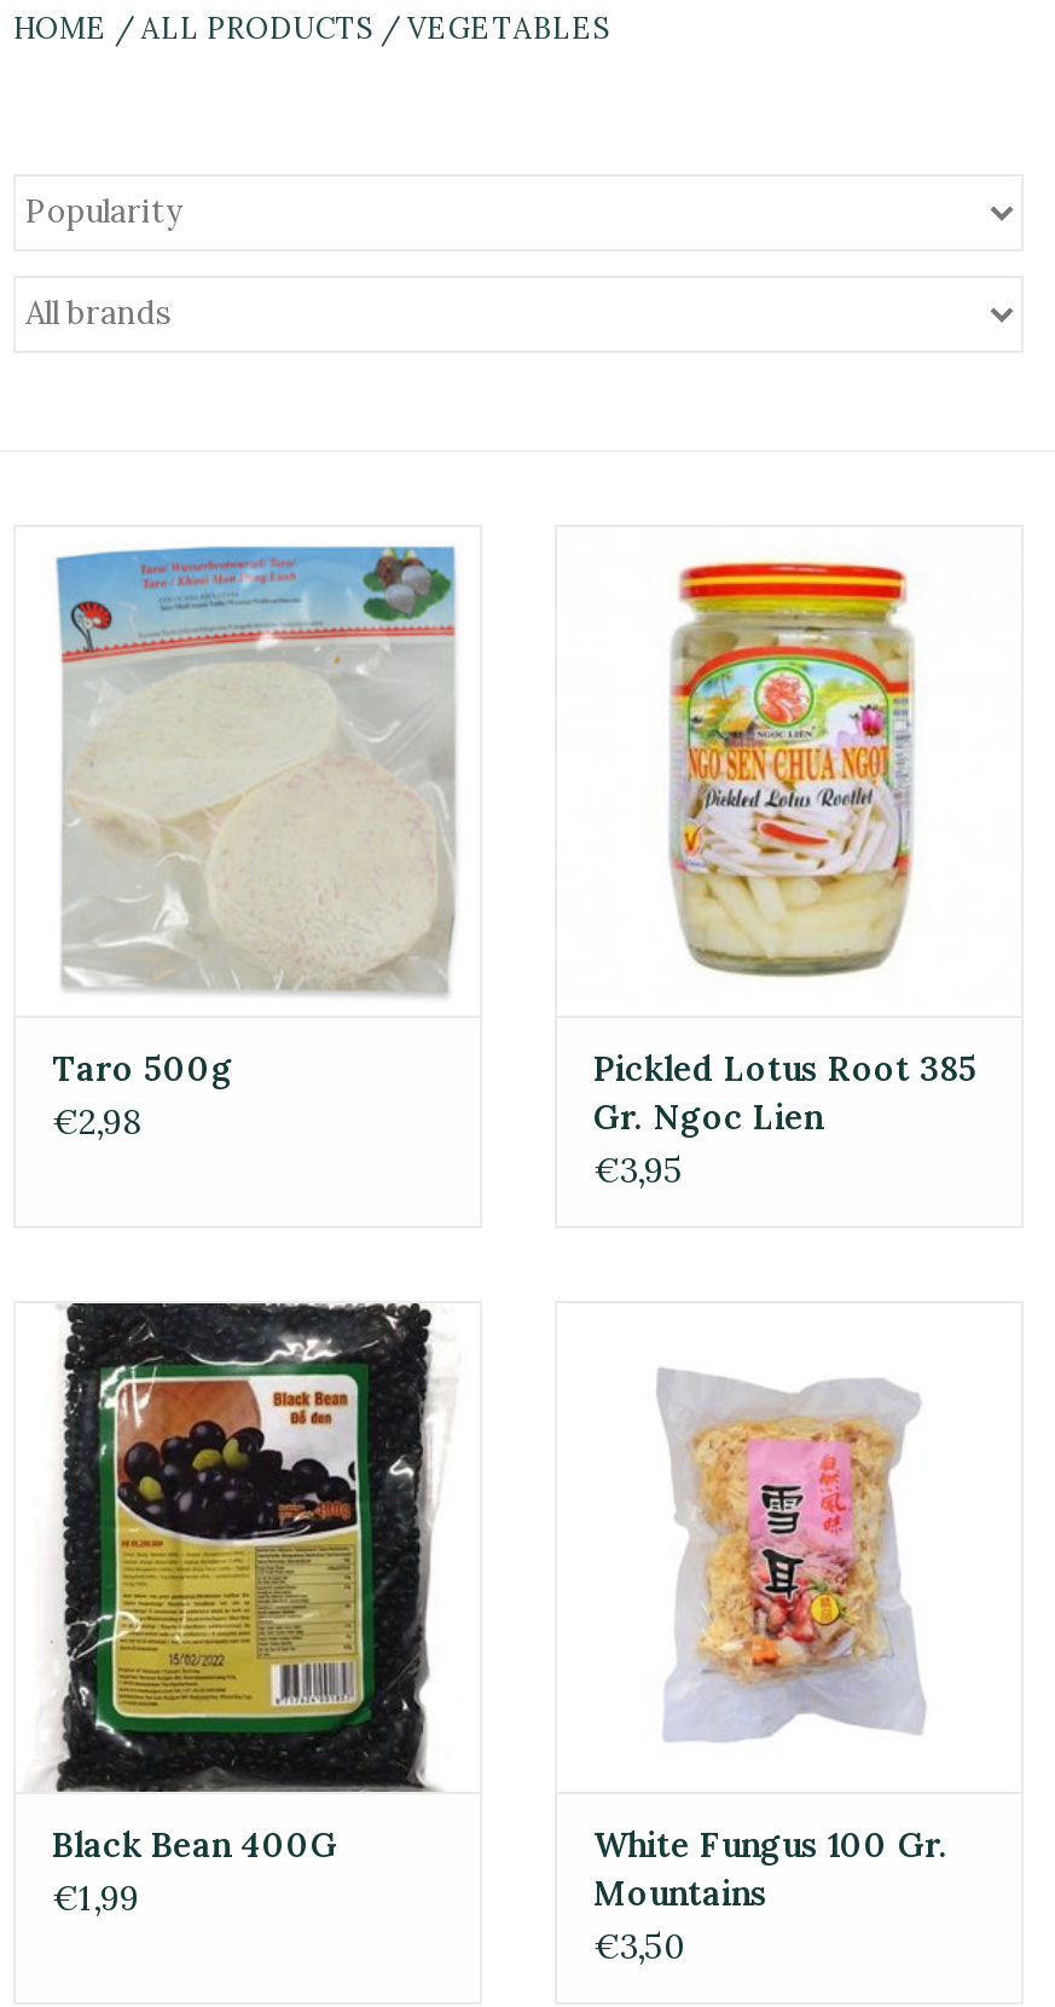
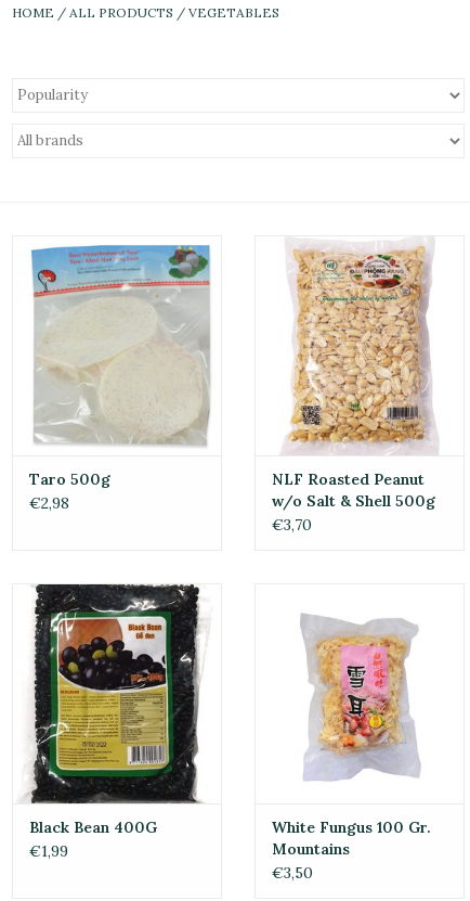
[593,546,978,1192] [image] | Pickled Lotus Root 385 | Gr. Ngoc Lien | €3,95 -> [272,244,438,535] [image] | NLF Roasted Peanut | w/o Salt & Shell 500g | €3,70

